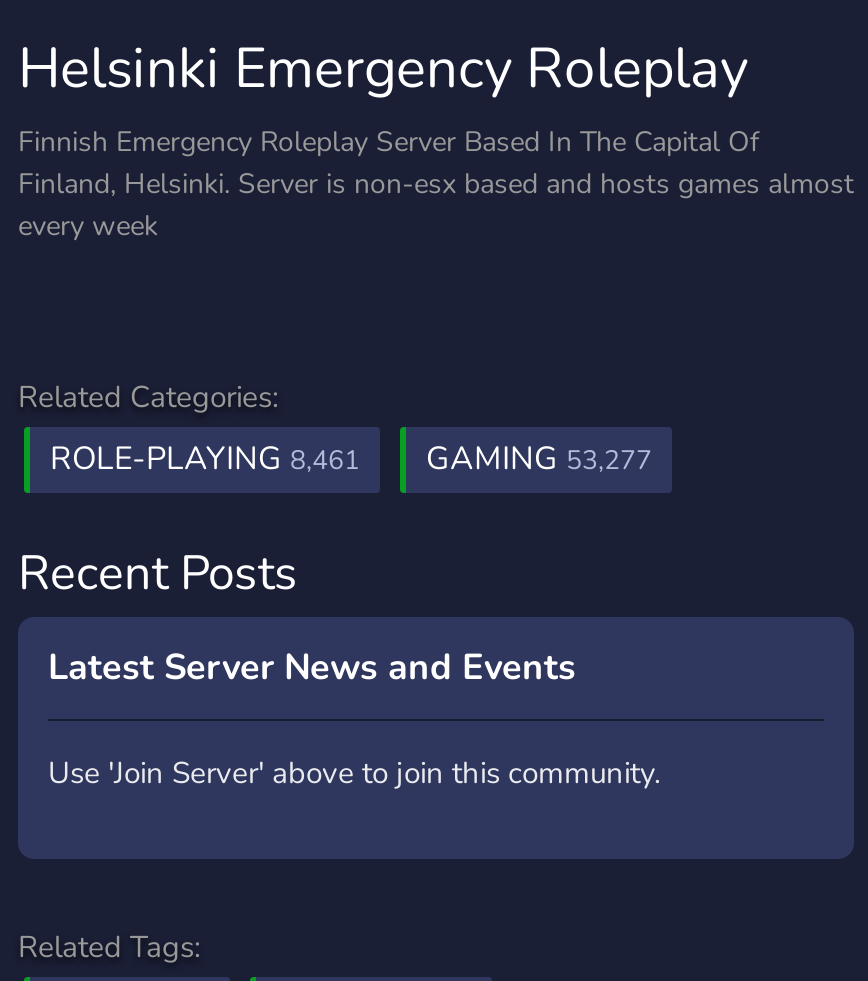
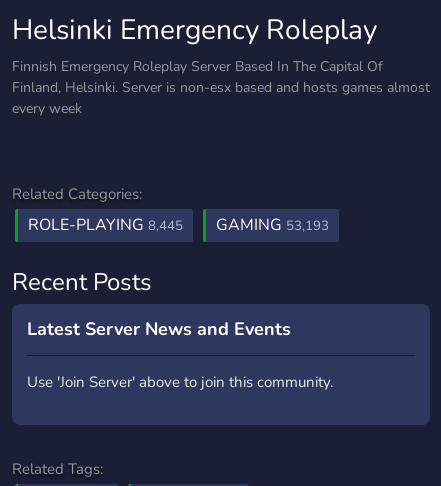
[50,437,360,481] ROLE-PLAYING 8,461 -> [28,214,183,236] ROLE-PLAYING 8,445
[426,437,652,481] GAMING 53,277 -> [216,214,329,236] GAMING 53,193

